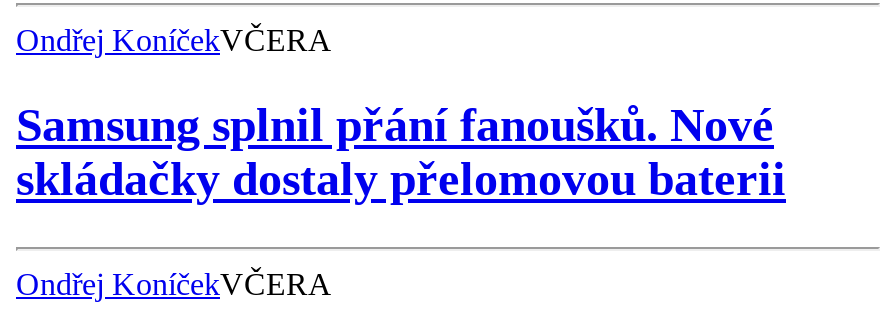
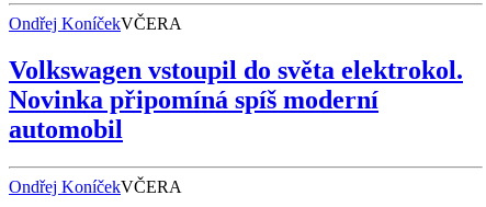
[16,99,786,205] Samsung splnil přání fanoušků. Nové | skládačky dostaly přelomovou baterii -> [9,56,463,143] Volkswagen vstoupil do světa elektrokol. | Novinka připomíná spíš moderní | automobil

